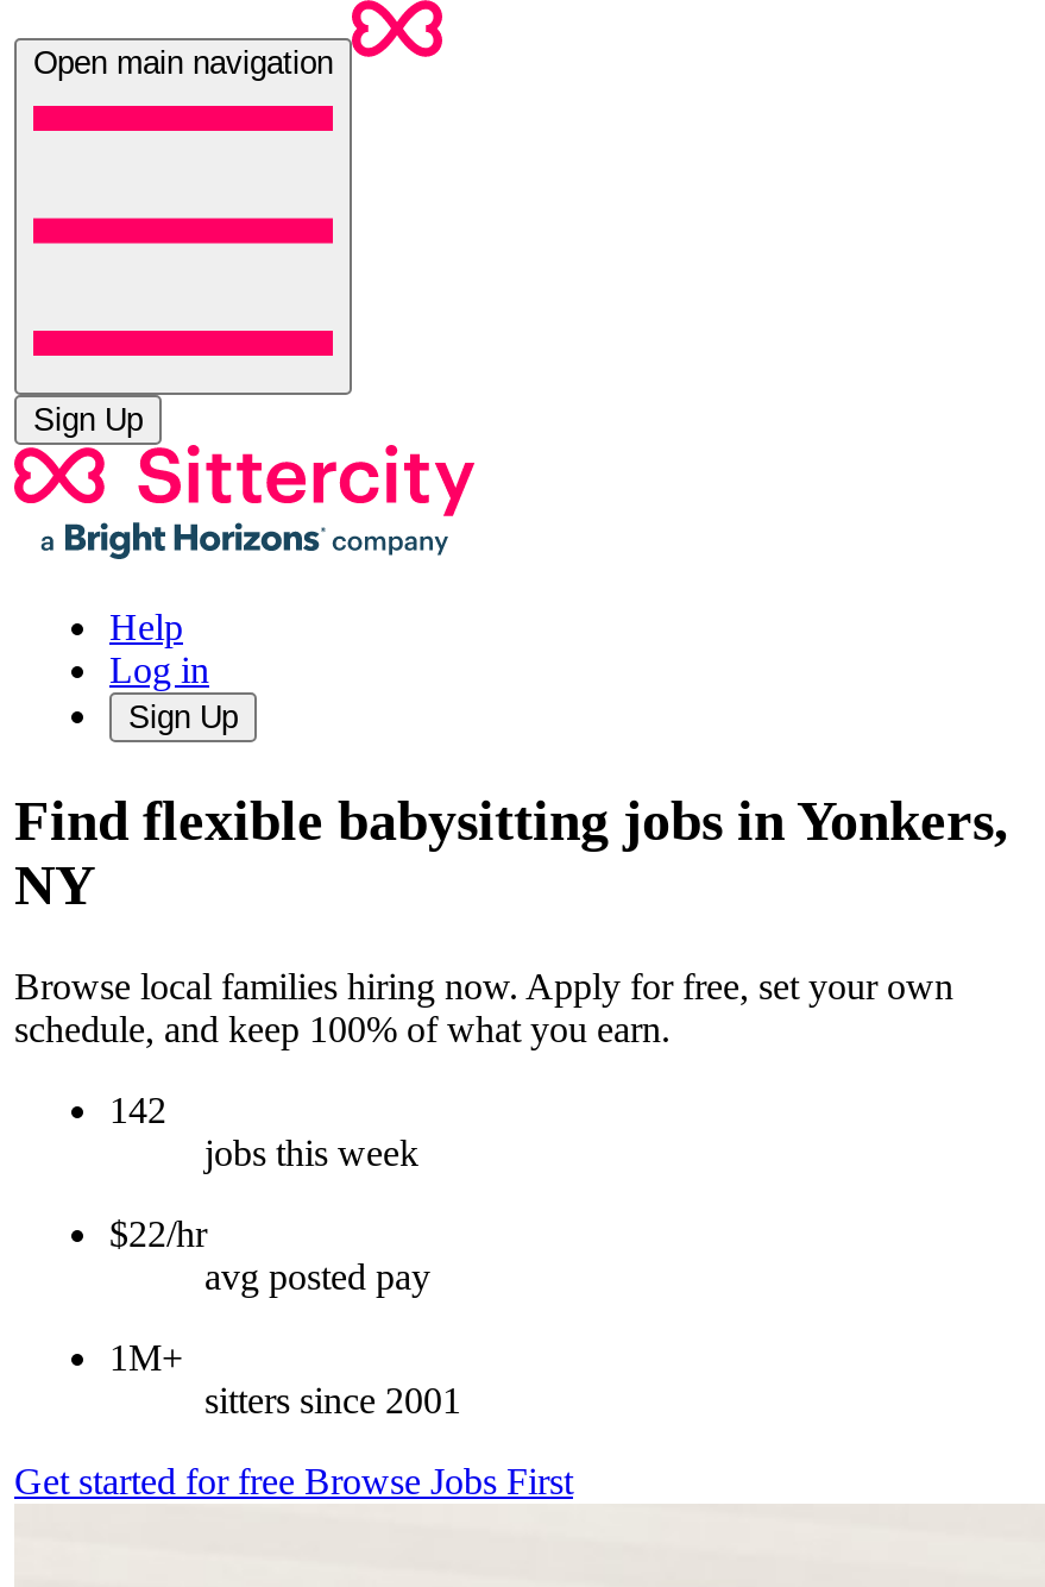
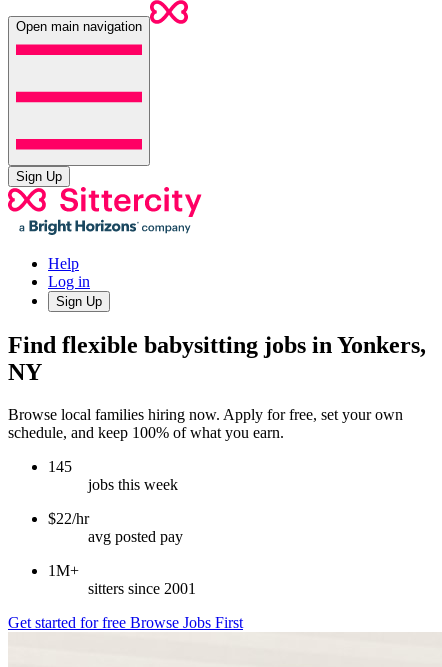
[109,1089,166,1130] 142 -> [48,458,72,475] 145

